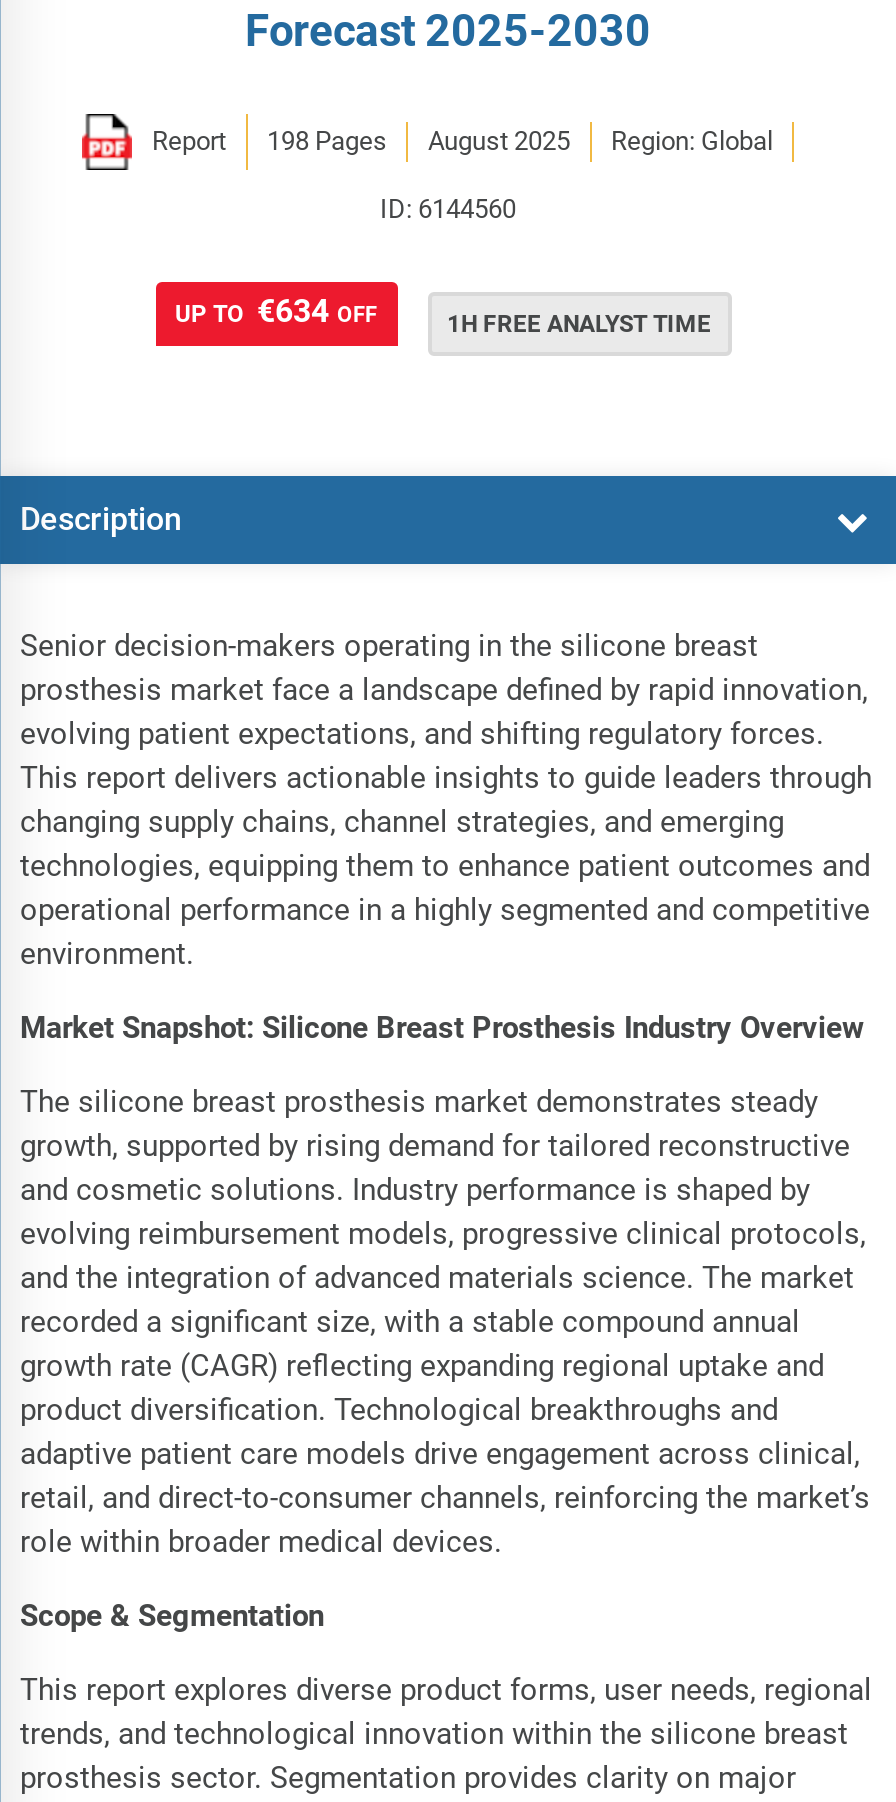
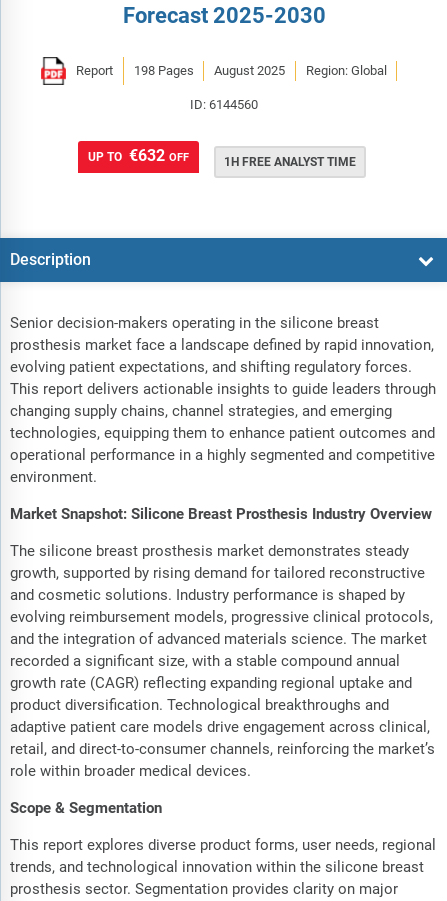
[175,291,377,329] UP TO €634 OFF -> [87,146,188,165] UP TO €632 OFF

